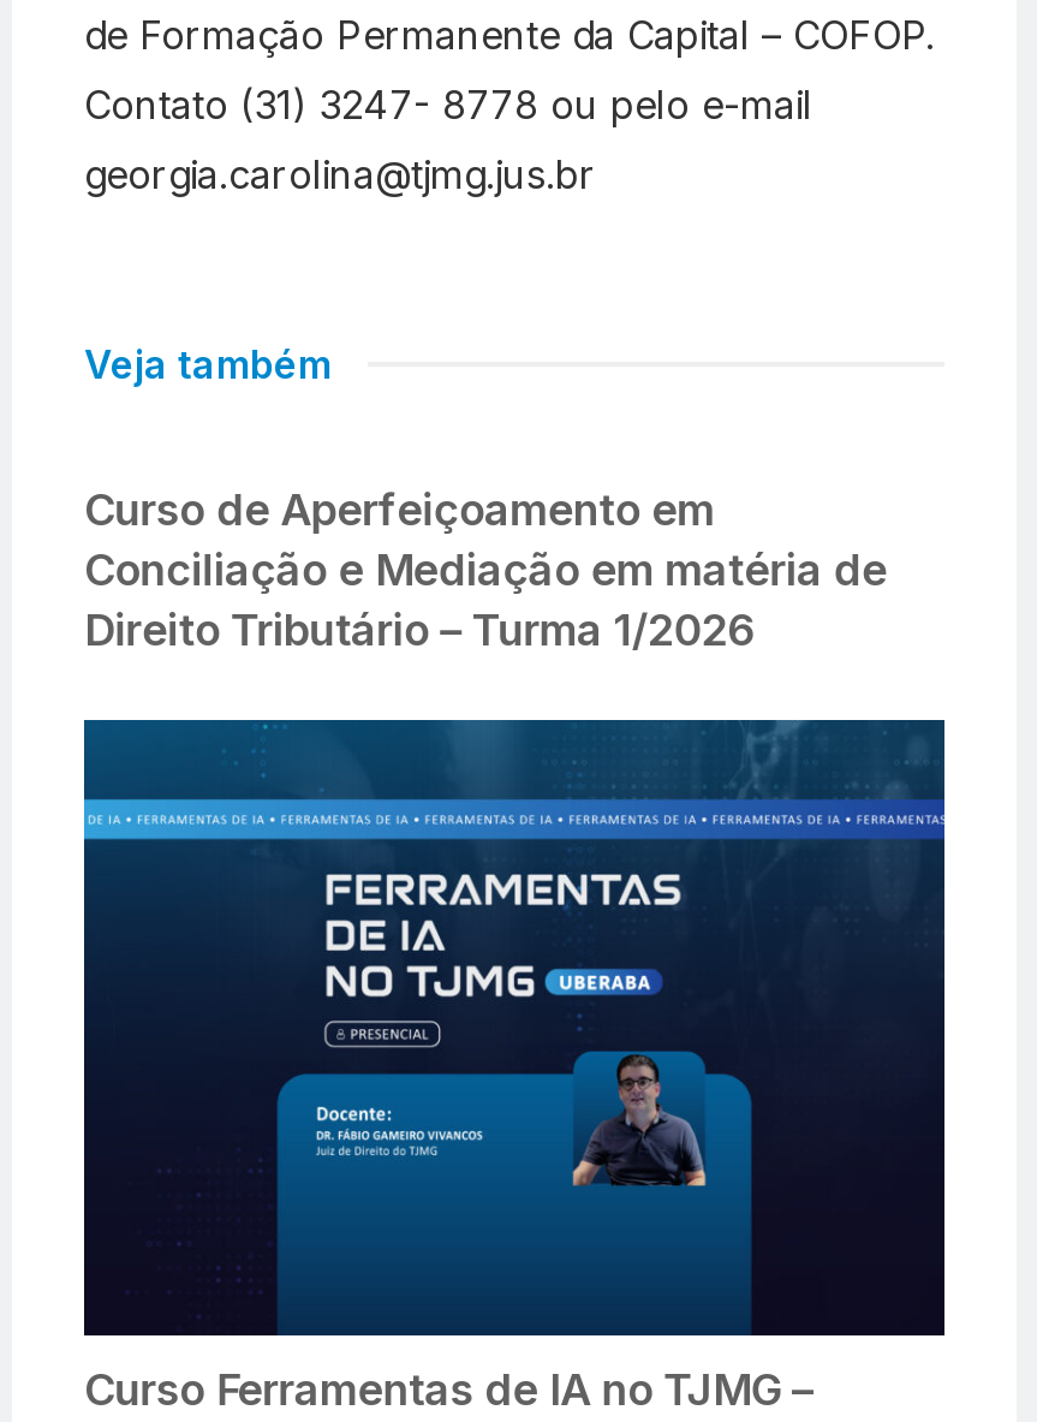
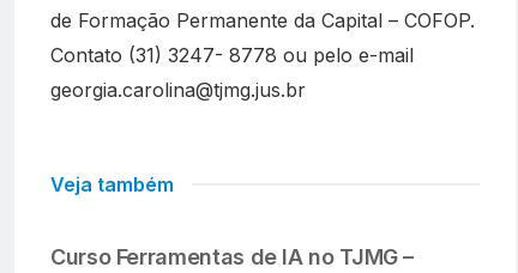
[84,484,887,655] Curso de Aperfeiçoamento em | Conciliação e Mediação em matéria de | Direito Tributário – Turma 1/2026 -> none
[82,718,947,1338] [image] -> none

